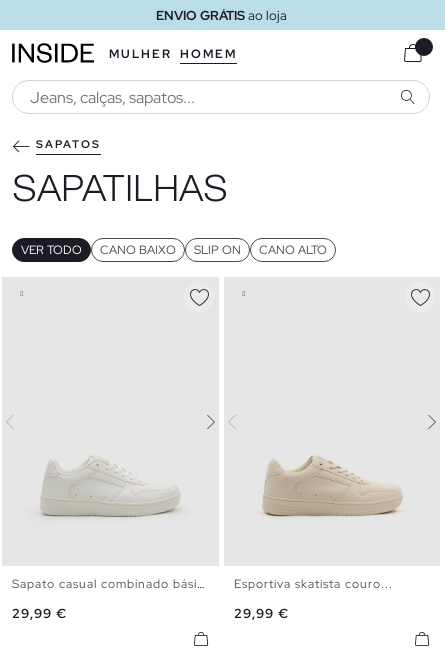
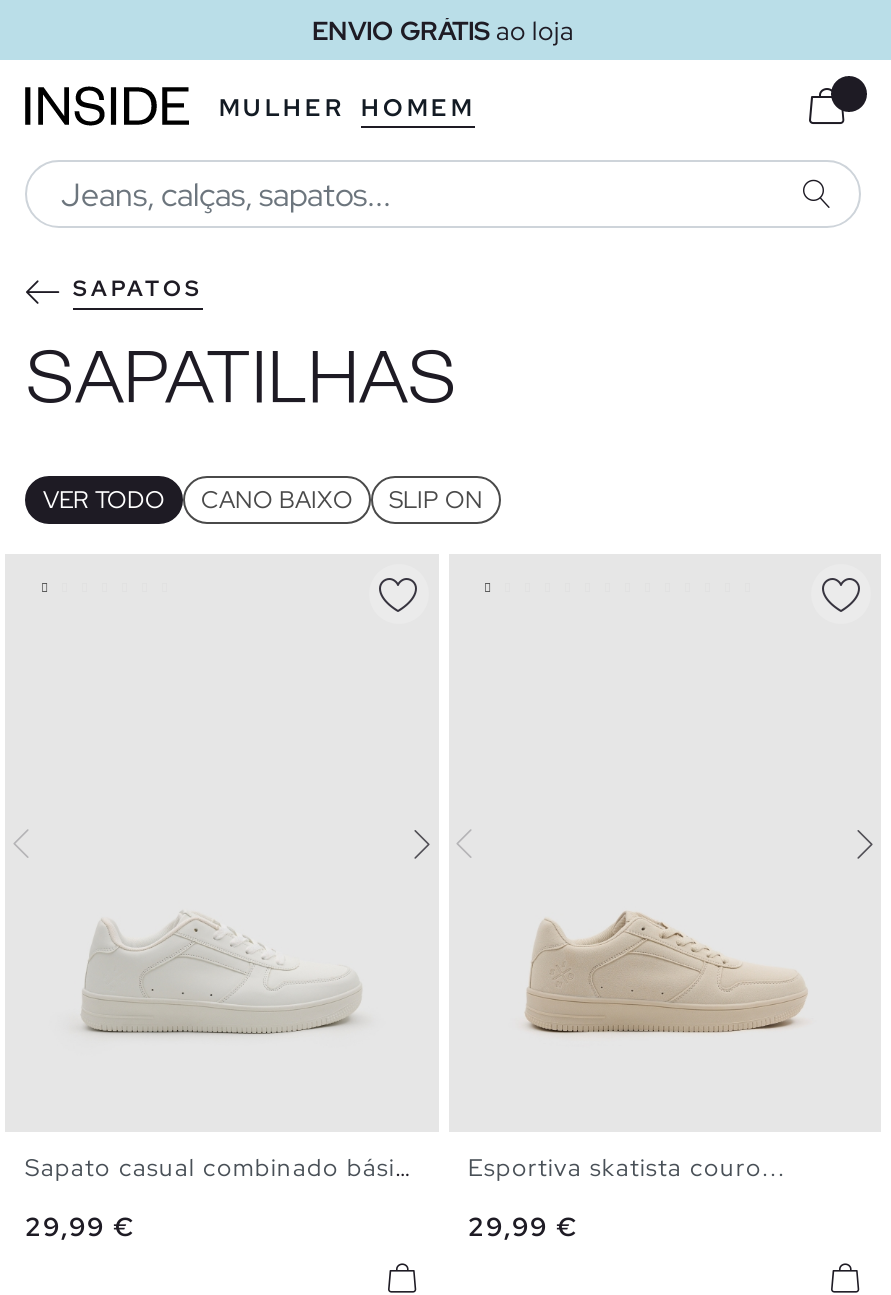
[259,242,327,258] CANO ALTO -> none

